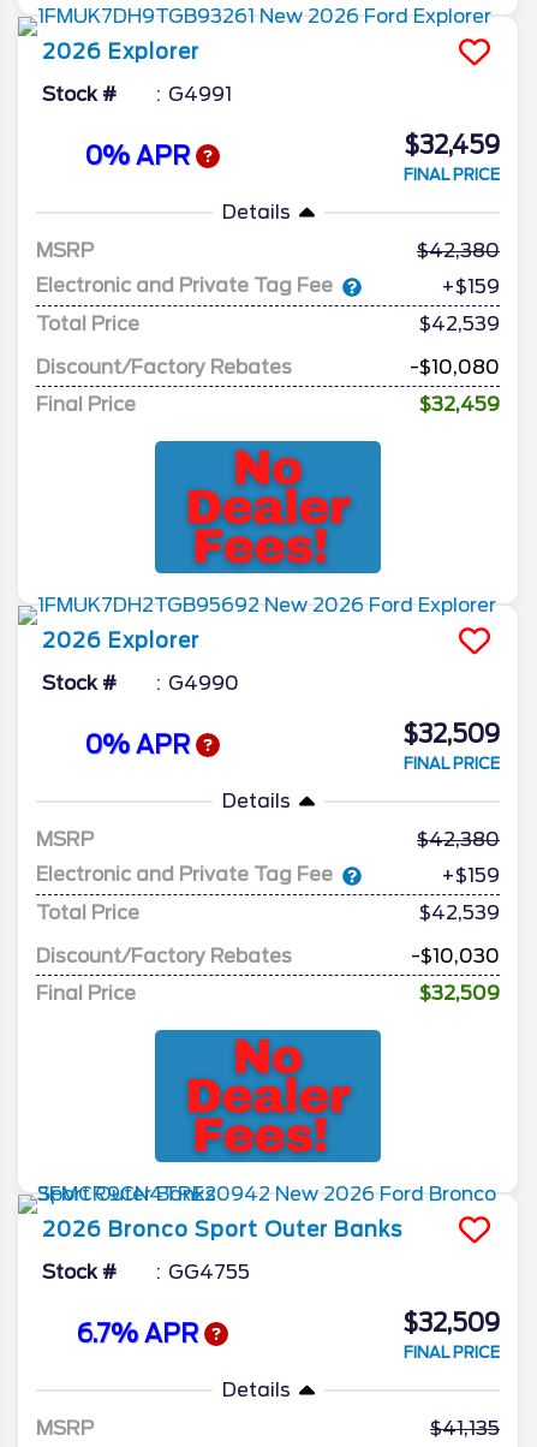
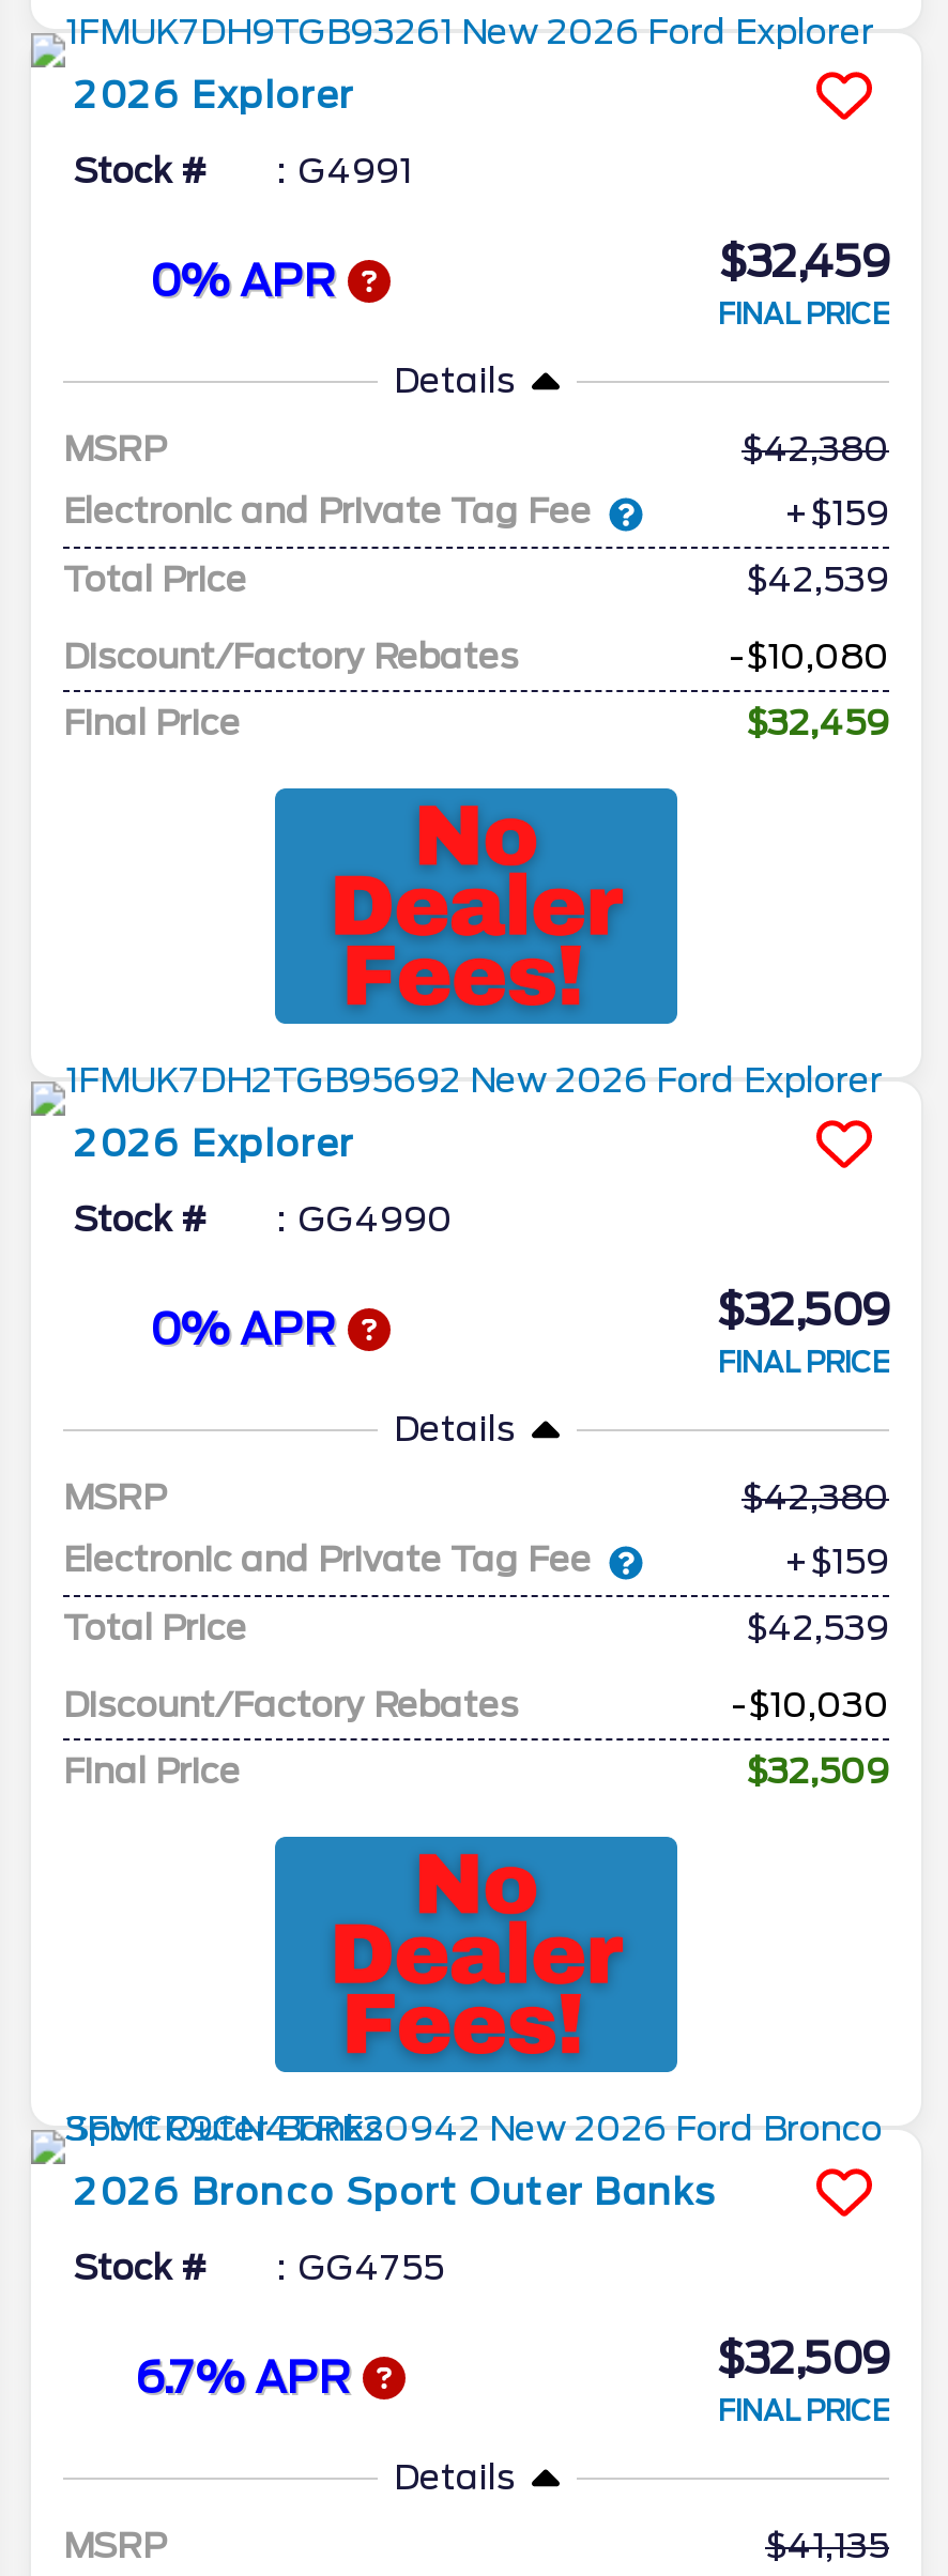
[168,671,239,694] G4990 -> [299,1199,453,1239] GG4990

